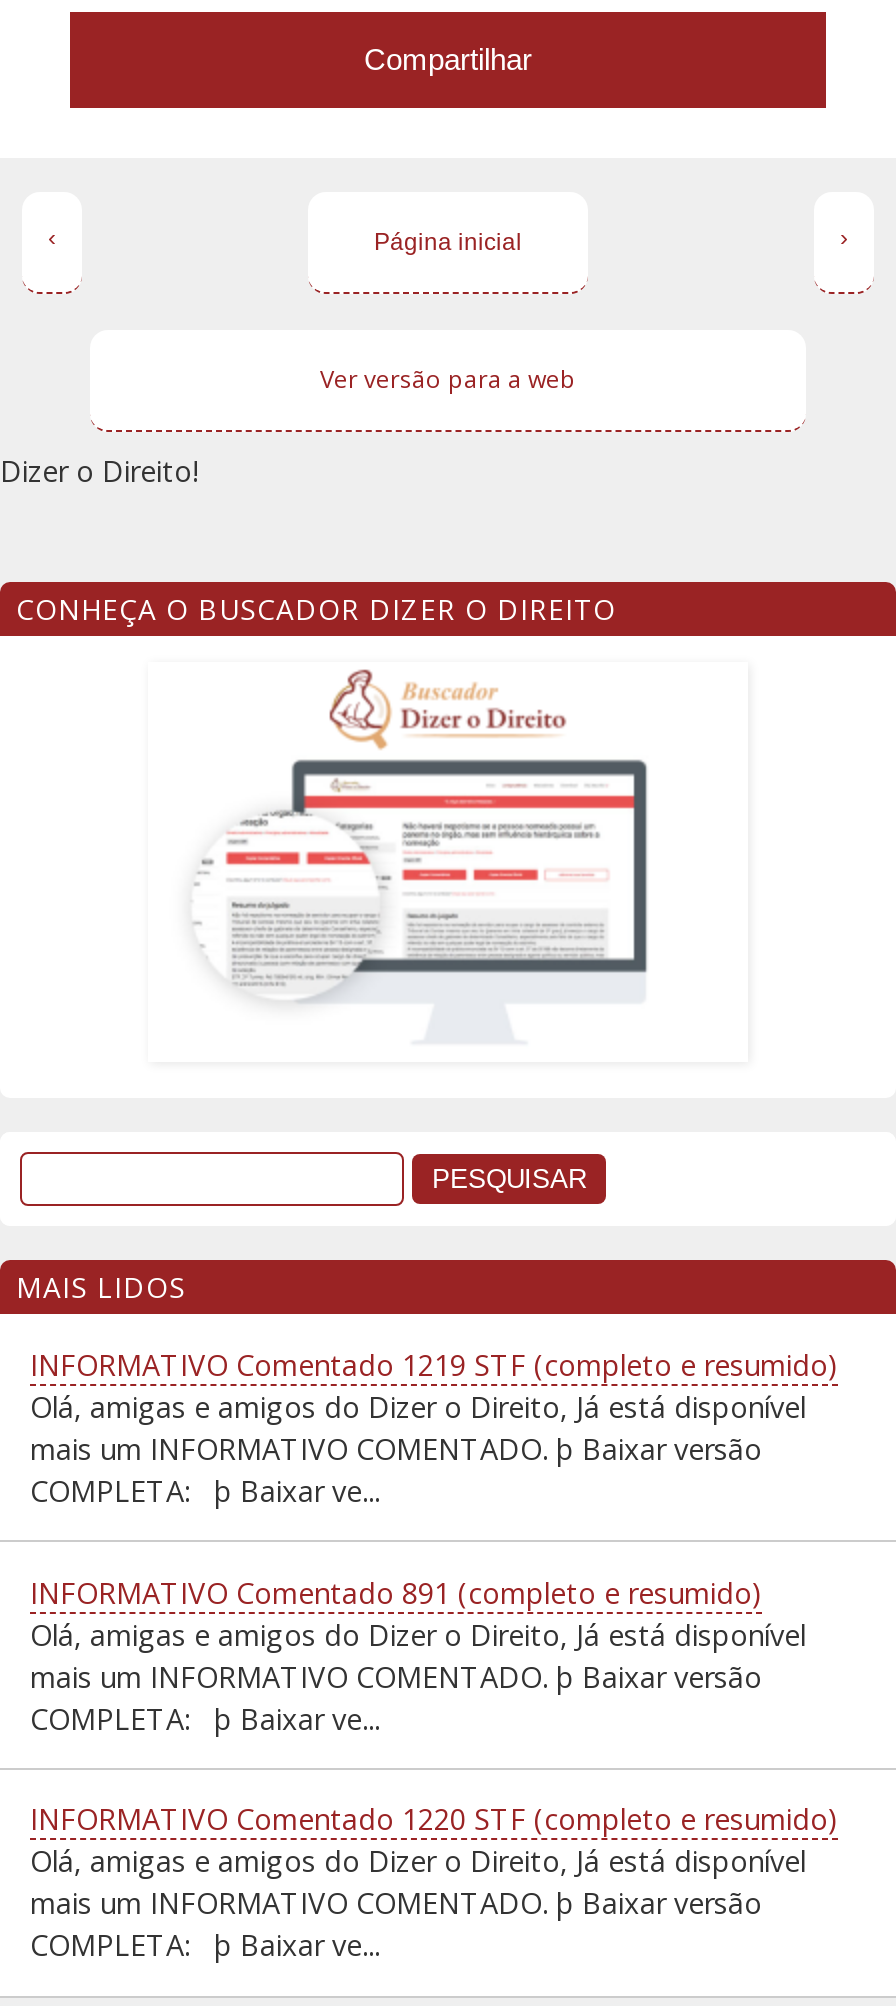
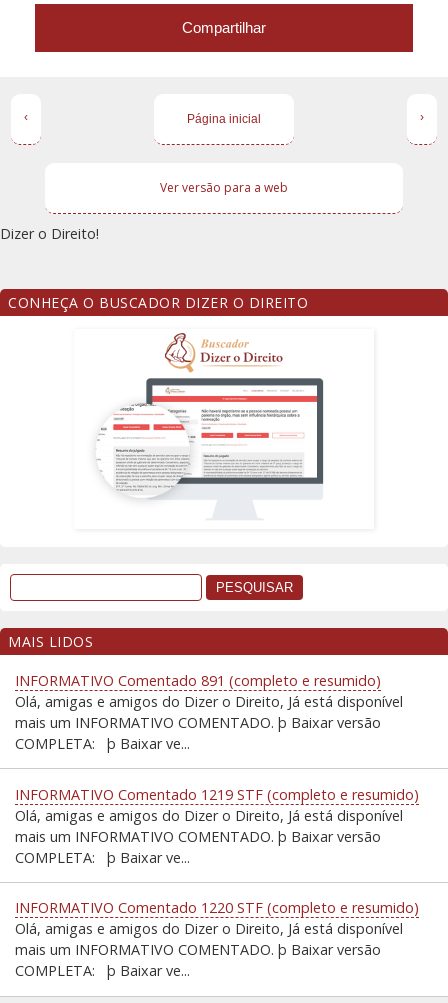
moved [30,1346,838,1384] -> [15,785,419,804]: INFORMATIVO Comentado 1219 STF (completo e resumido)
moved [30,1573,762,1611] -> [15,671,381,690]: INFORMATIVO Comentado 891 (completo e resumido)

